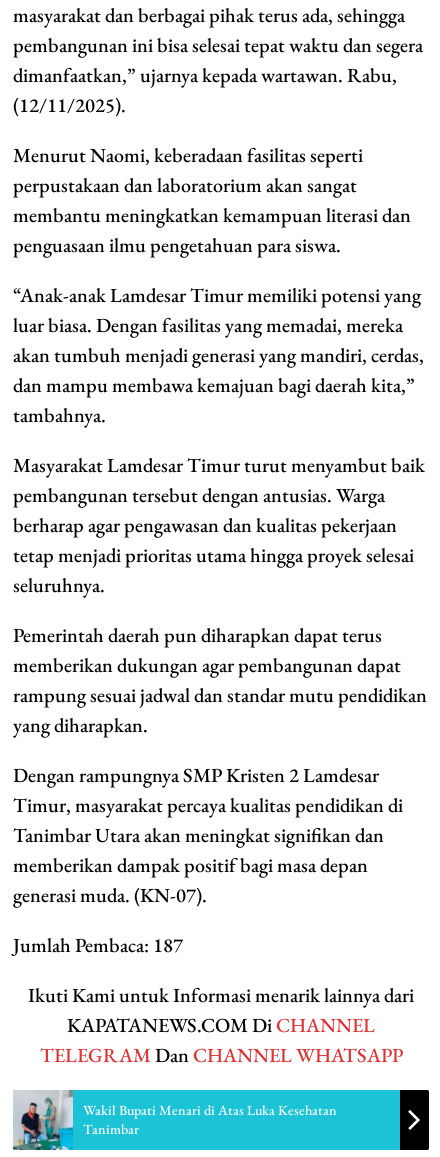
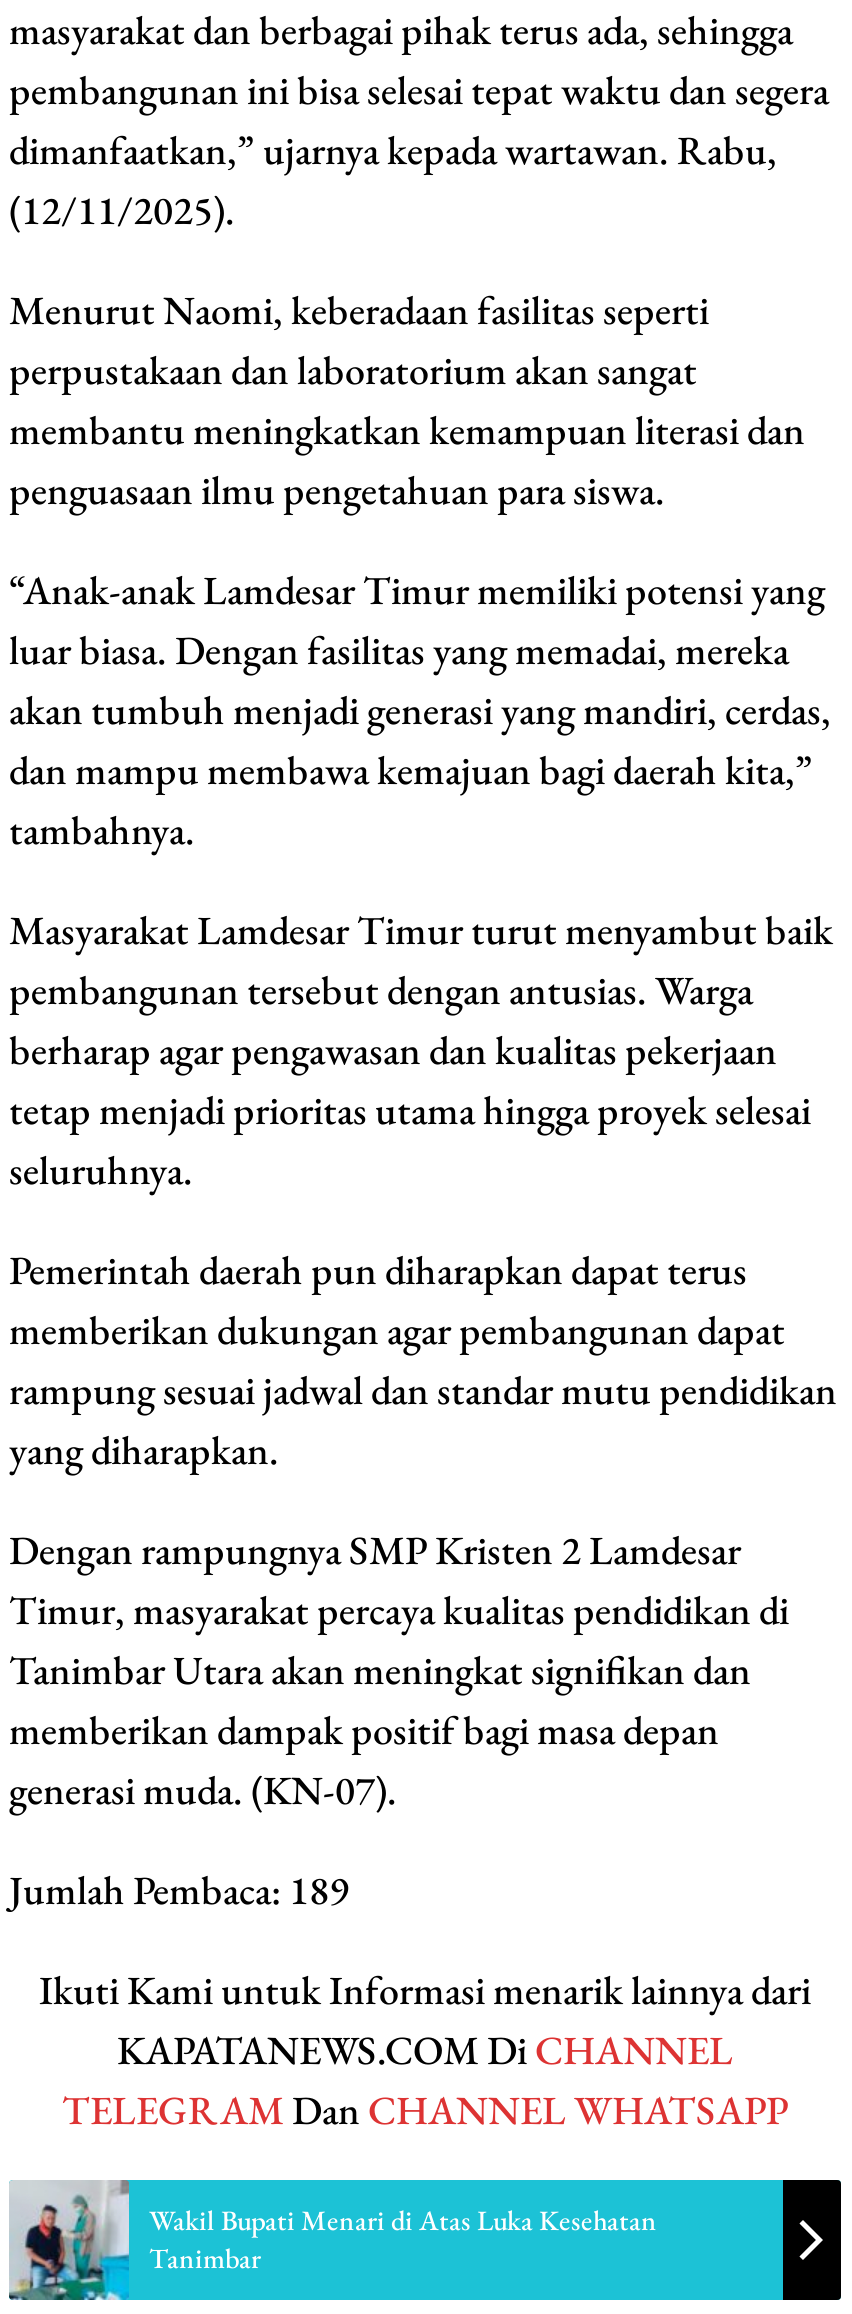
[13,932,183,958] Jumlah Pembaca: 187 -> [9,1864,349,1916] Jumlah Pembaca: 189

